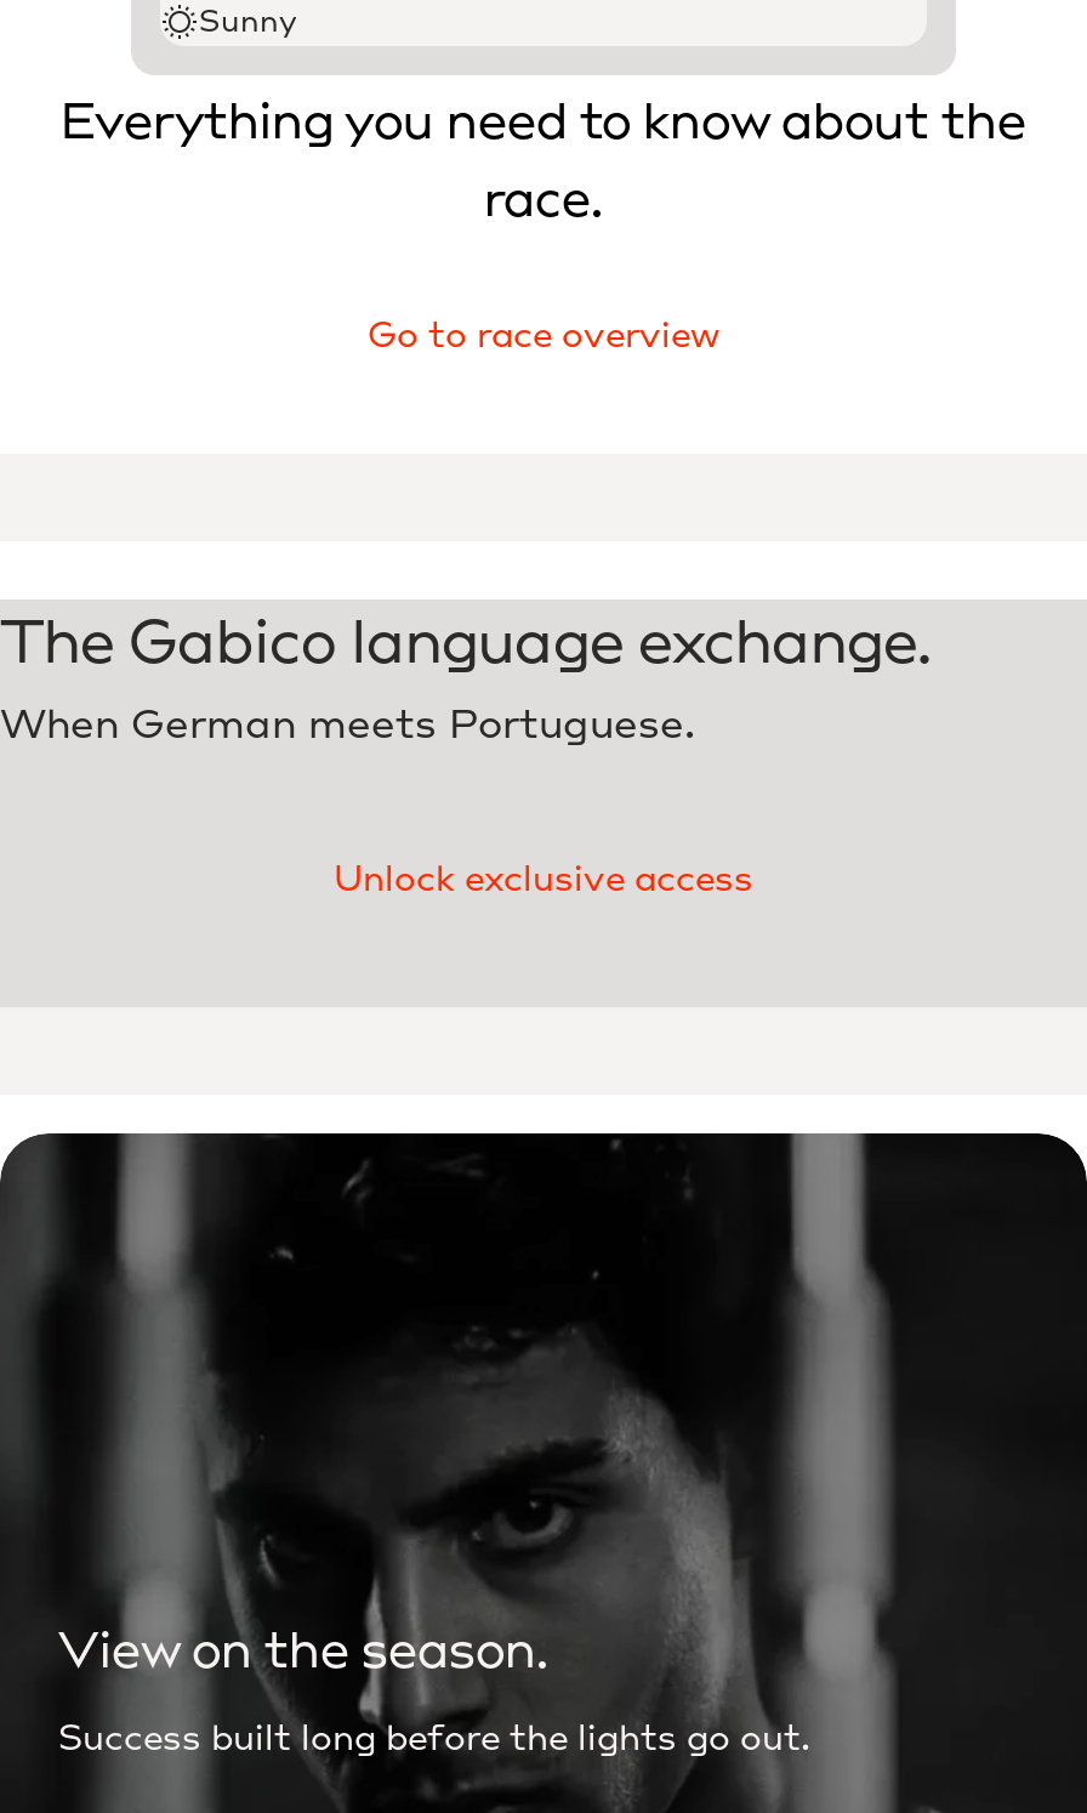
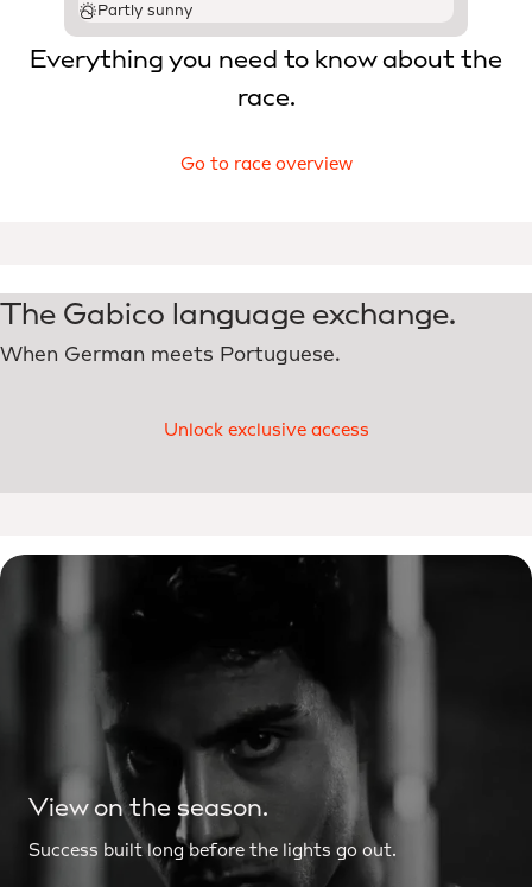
[199,6,296,35] Sunny -> [97,3,192,17] Partly sunny

